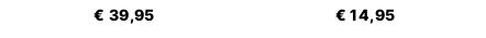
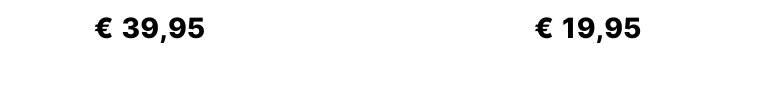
[335,5,395,24] € 14,95 -> [534,10,642,44] € 19,95

